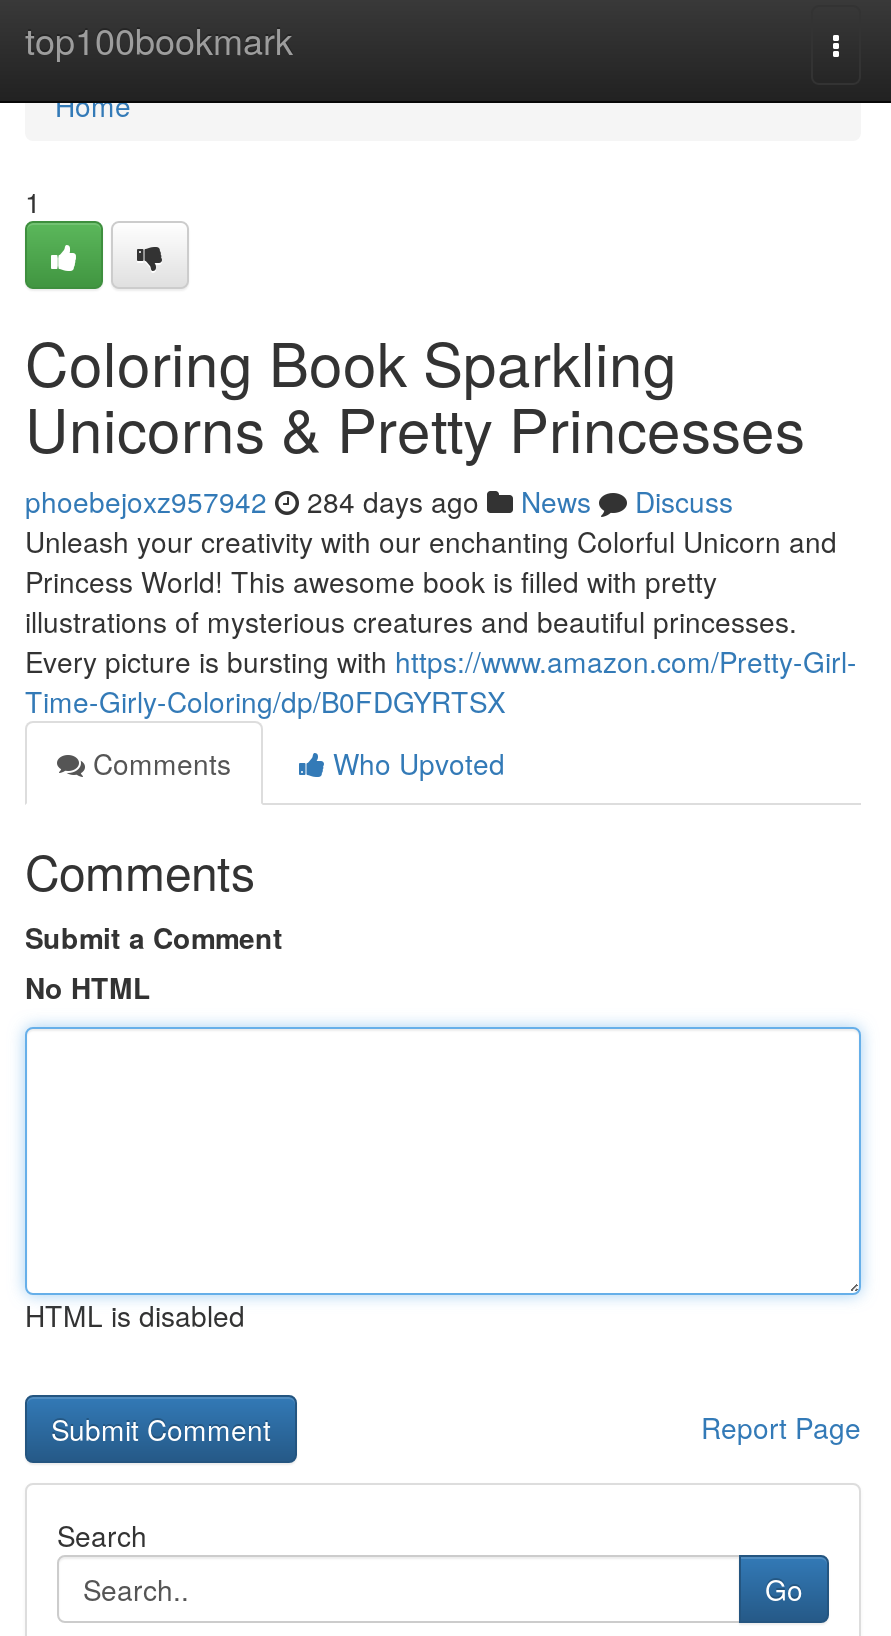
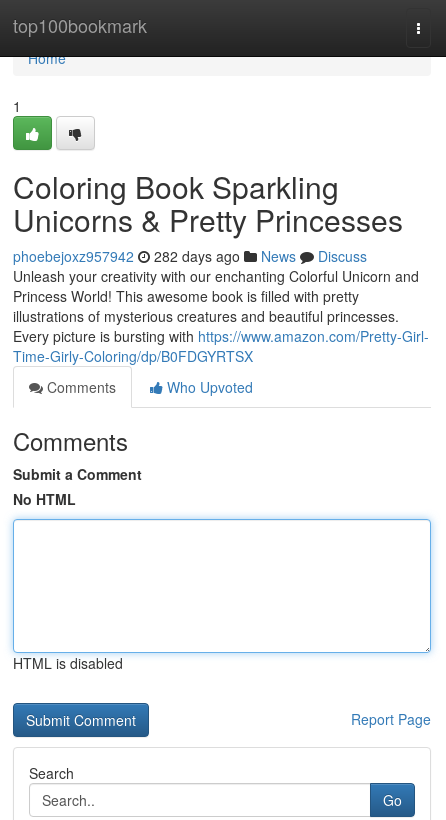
[25,481,733,521] phoebejoxz957942 284 days ago News Discuss -> [13,246,367,266] phoebejoxz957942 282 days ago News Discuss

